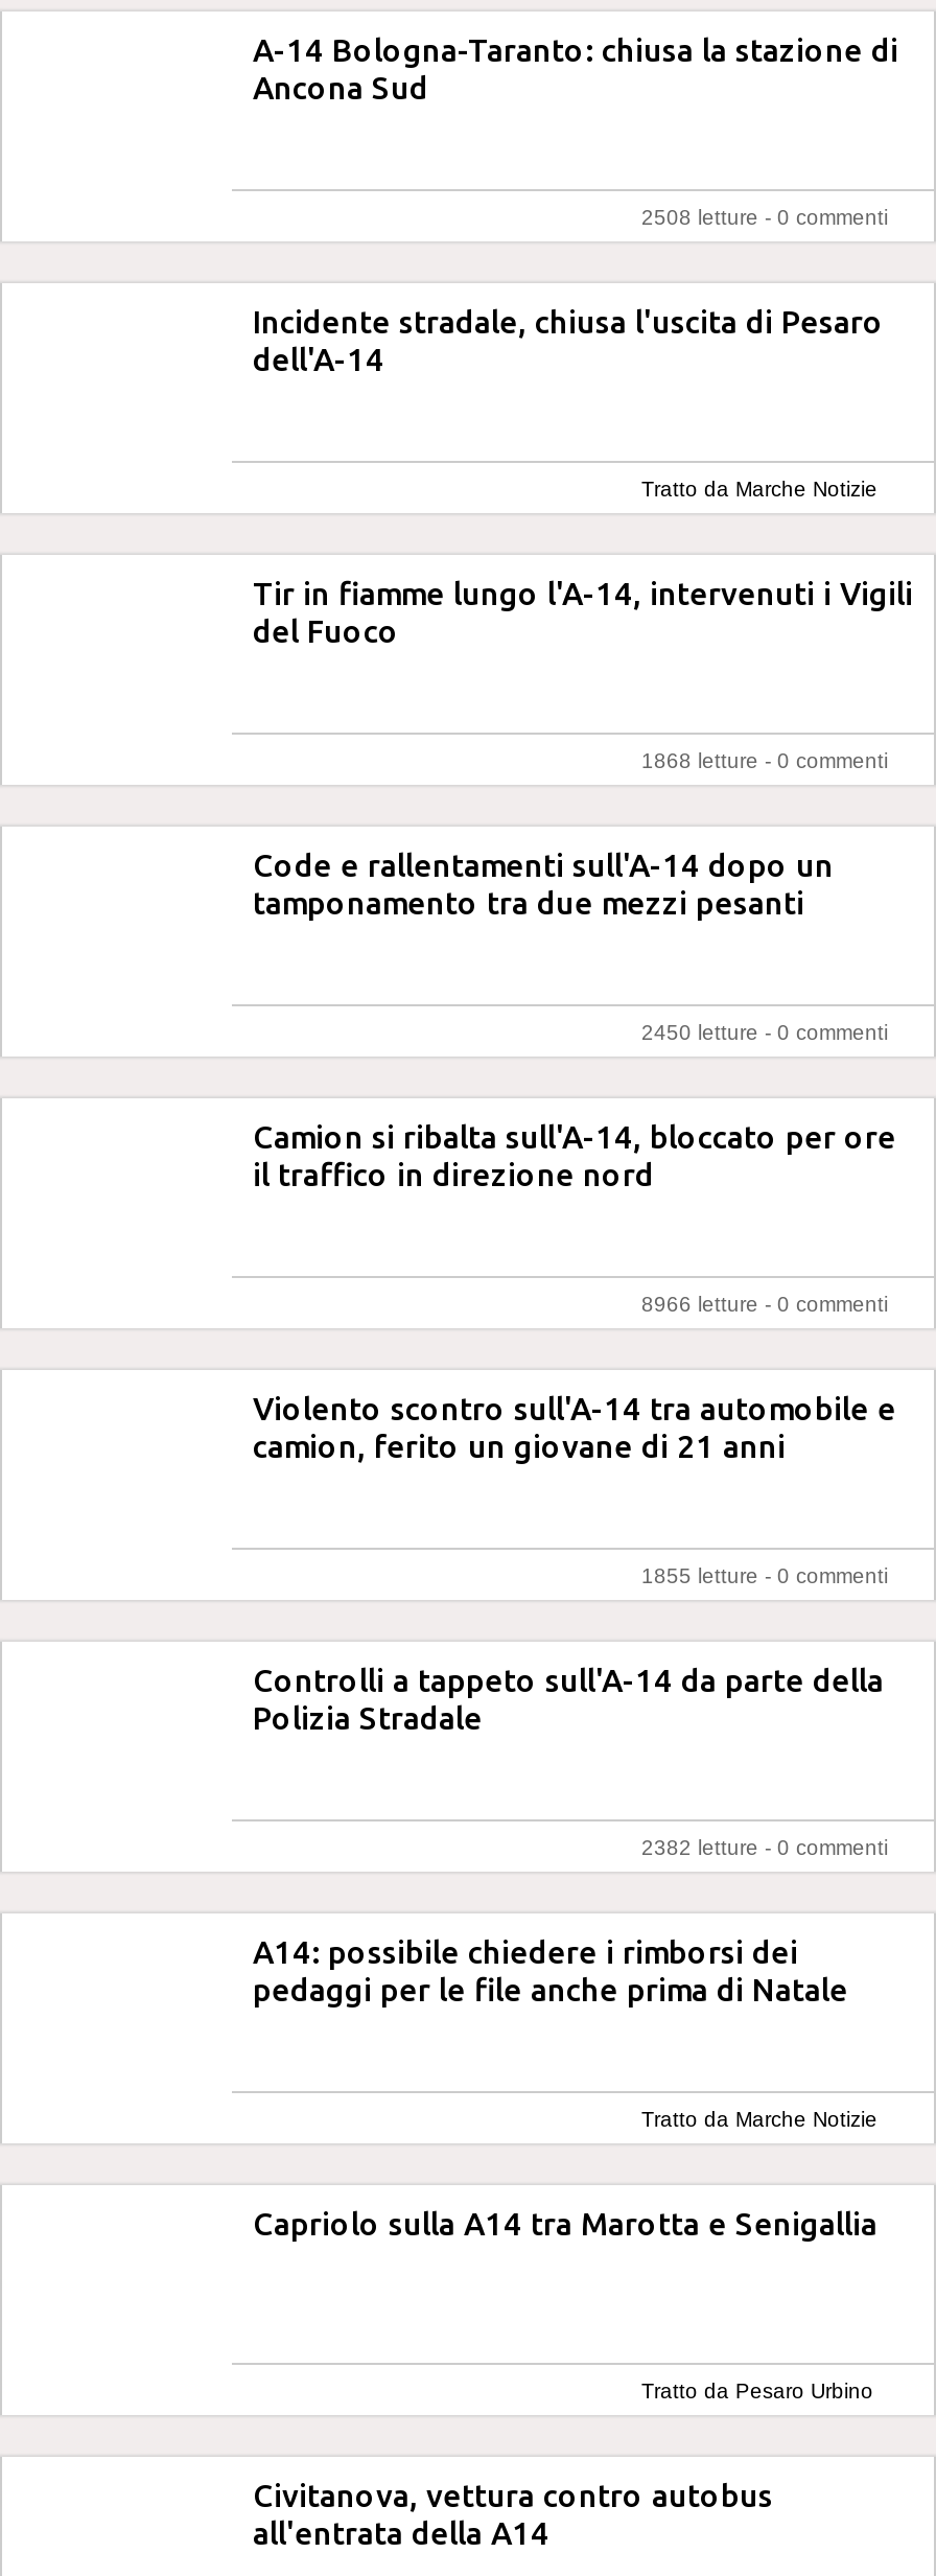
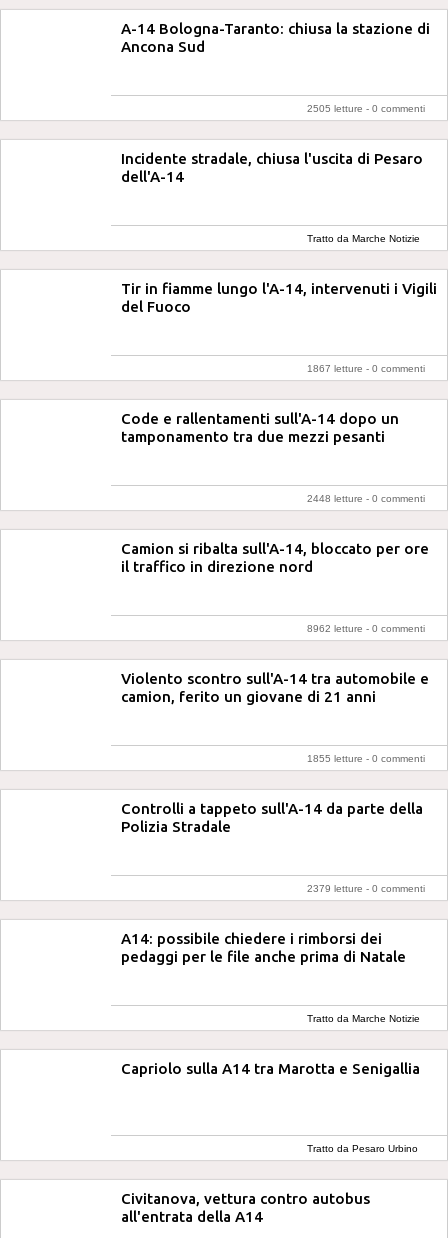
[641,206,888,229] 2508 letture - 0 commenti -> [307,103,425,114] 2505 letture - 0 commenti
[641,749,888,772] 1868 letture - 0 commenti -> [307,363,425,374] 1867 letture - 0 commenti
[641,1021,888,1044] 2450 letture - 0 commenti -> [307,493,425,504] 2448 letture - 0 commenti
[641,1293,888,1316] 8966 letture - 0 commenti -> [307,623,425,634] 8962 letture - 0 commenti
[641,1836,888,1859] 2382 letture - 0 commenti -> [307,883,425,894] 2379 letture - 0 commenti

